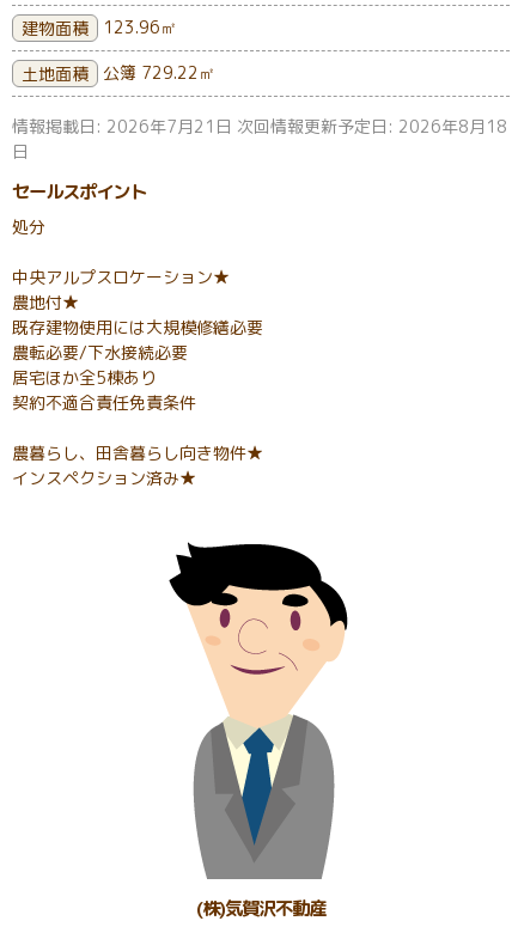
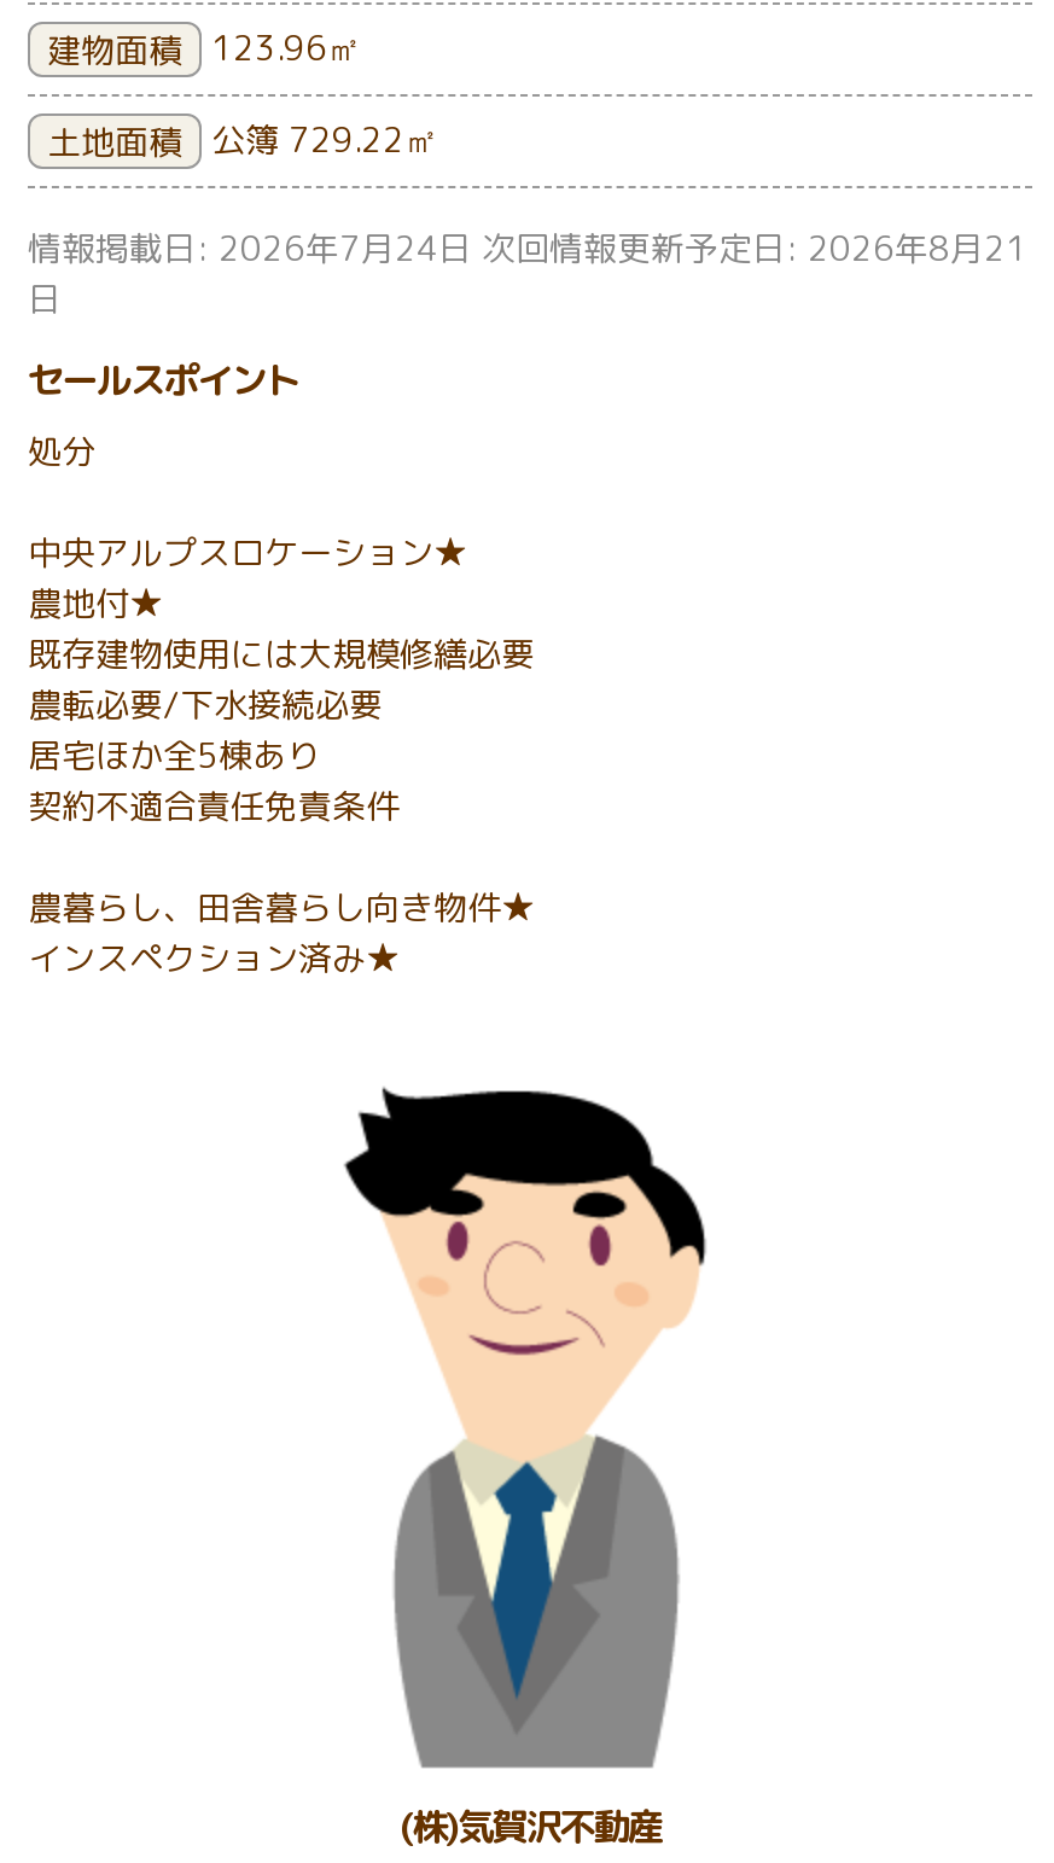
[12,115,507,138] 情報掲載日: 2026年7月21日 次回情報更新予定日: 2026年8月18 -> [28,225,1027,271] 情報掲載日: 2026年7月24日 次回情報更新予定日: 2026年8月21

